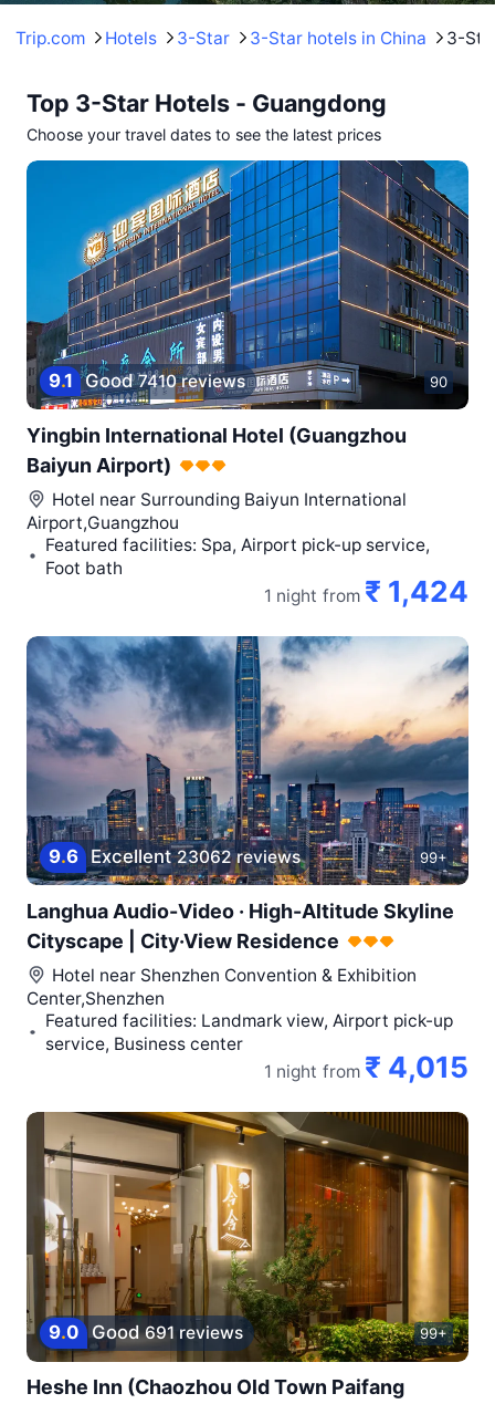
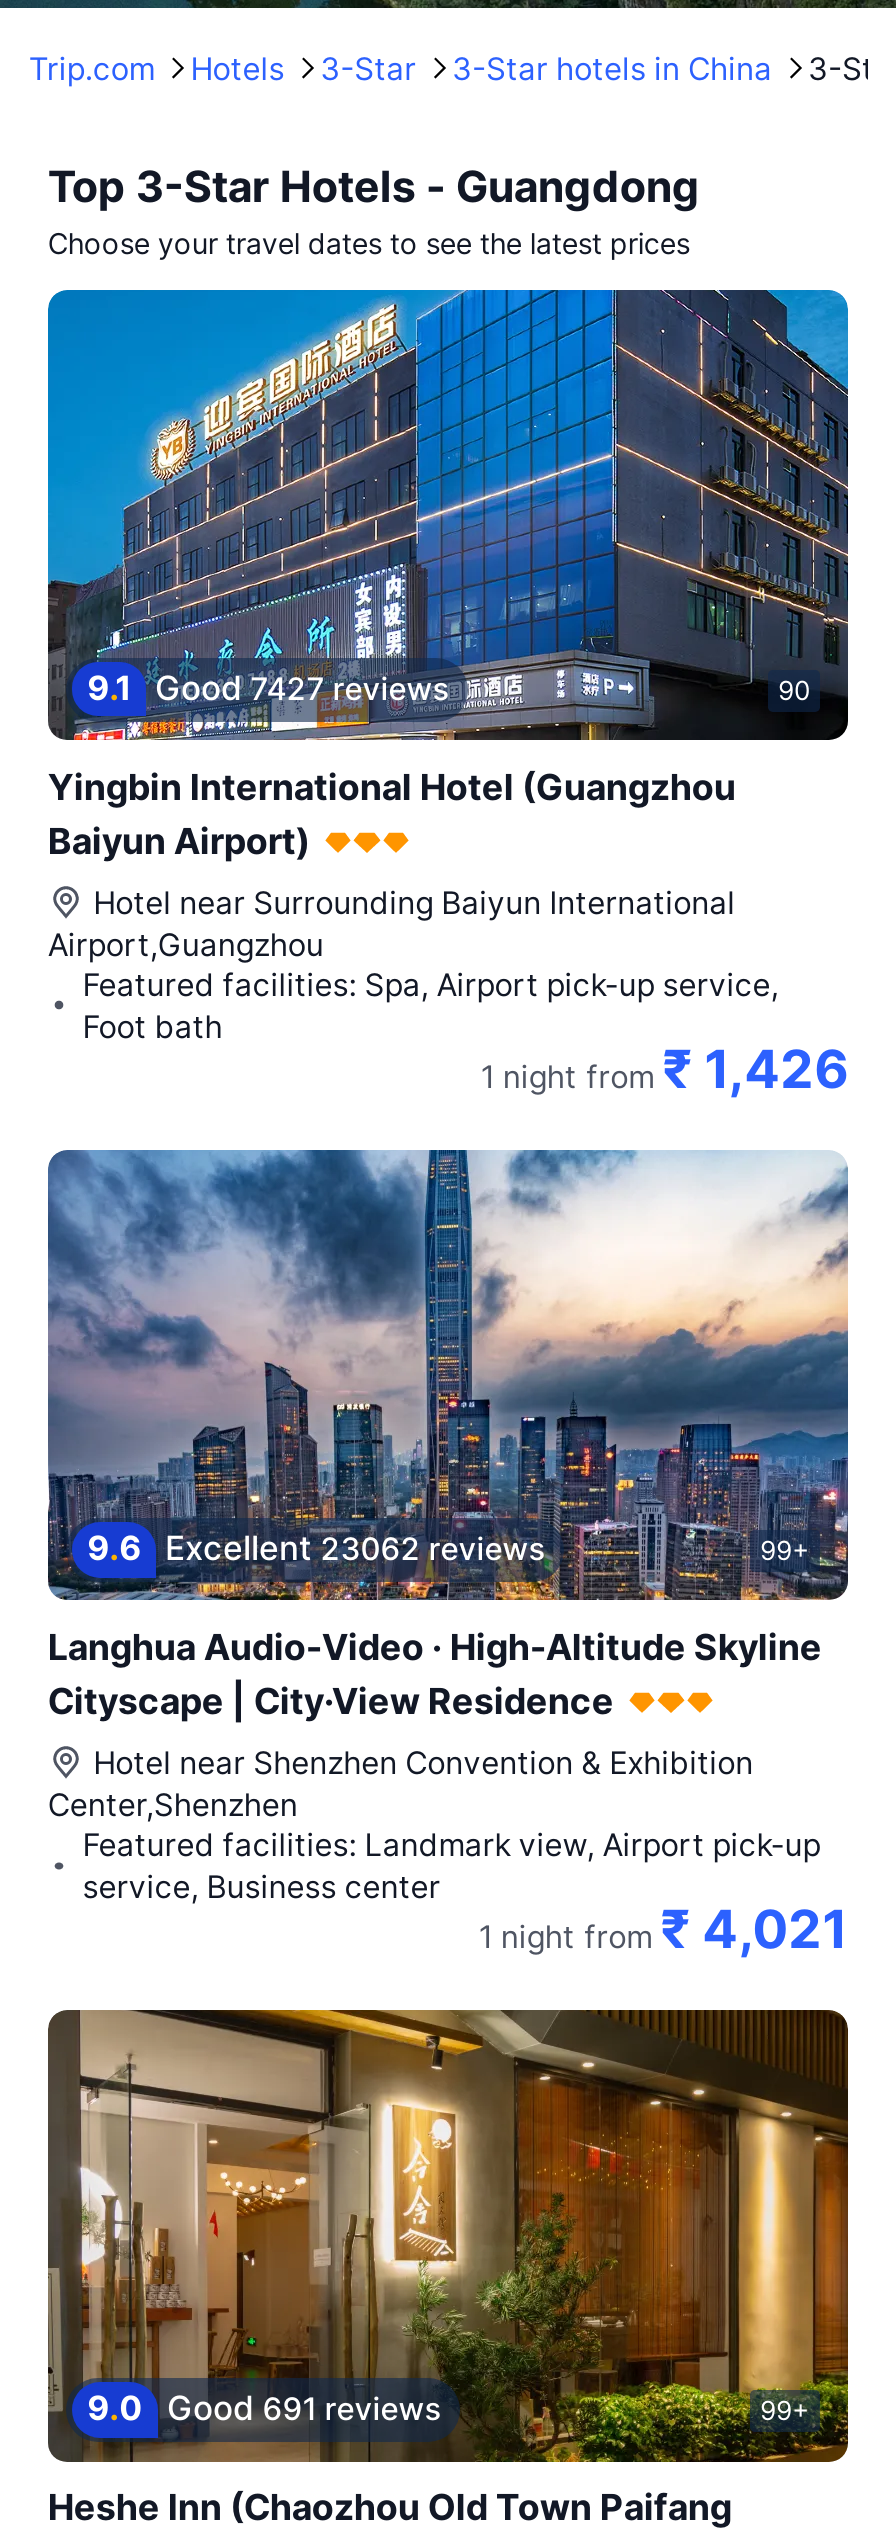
[48,369,246,392] 9.1 Good 7410 reviews -> [87,668,448,708] 9.1 Good 7427 reviews
[264,575,469,609] 1 night from ₹ 1,424 -> [481,1039,848,1101] 1 night from ₹ 1,426
[264,1051,469,1085] 1 night from ₹ 4,015 -> [479,1899,848,1961] 1 night from ₹ 4,021

